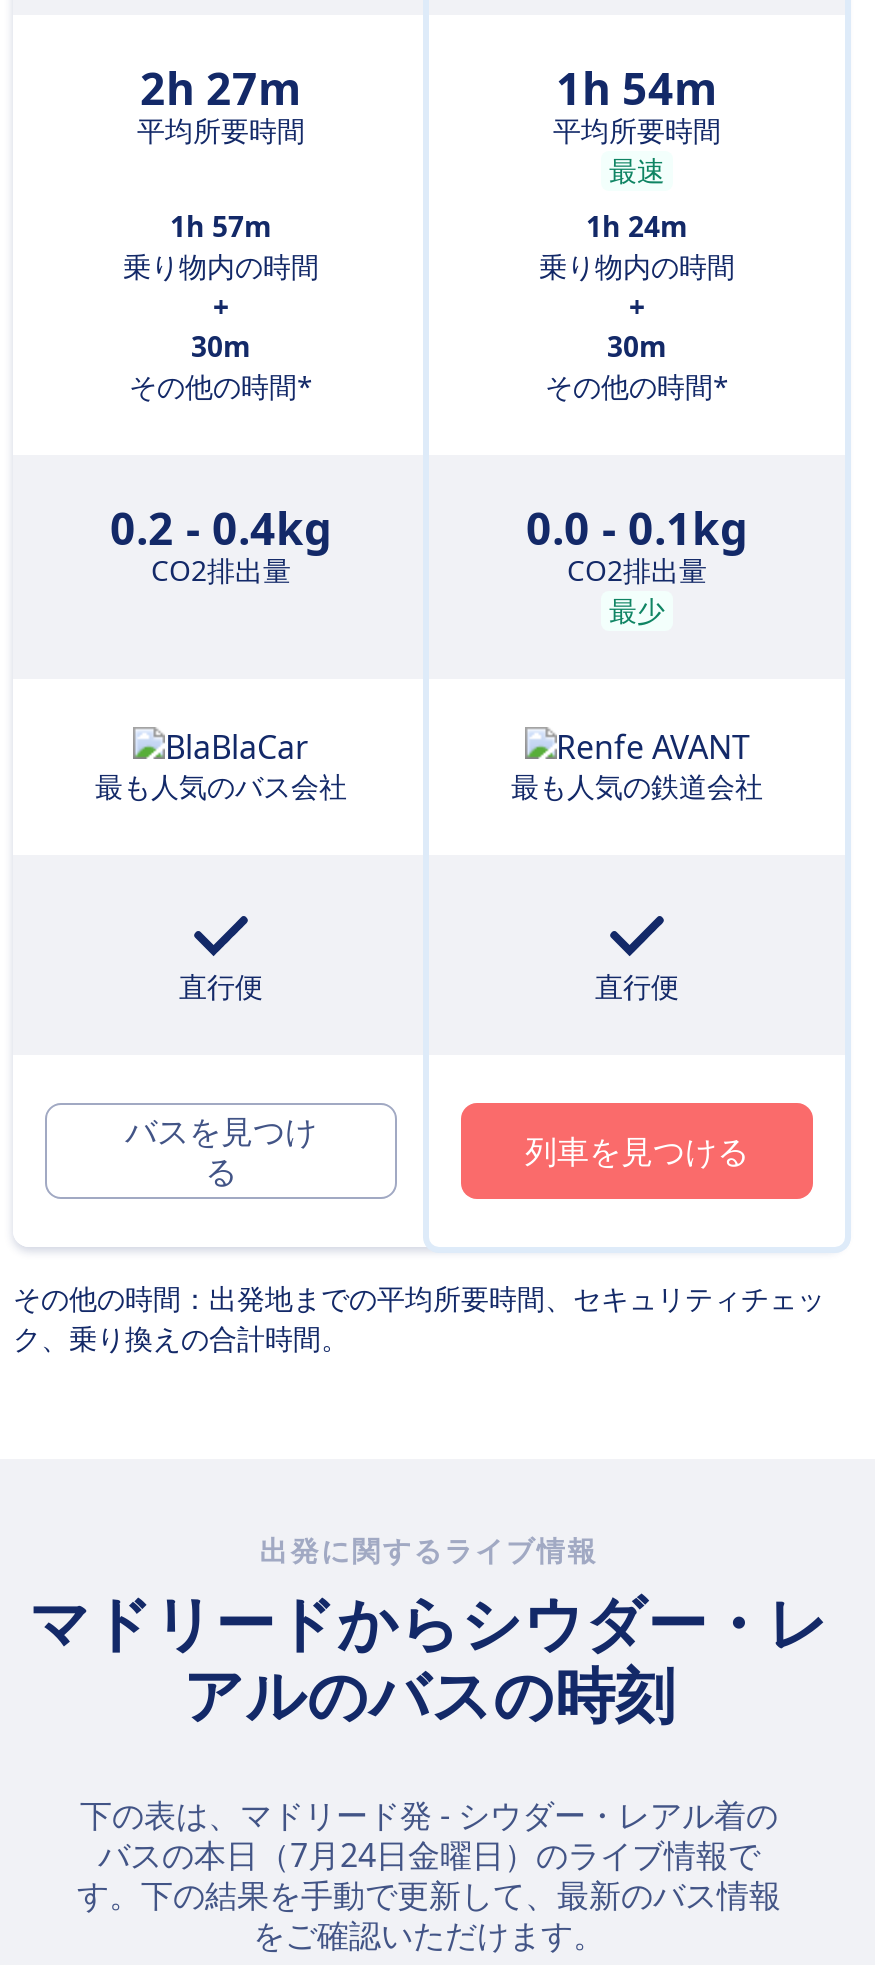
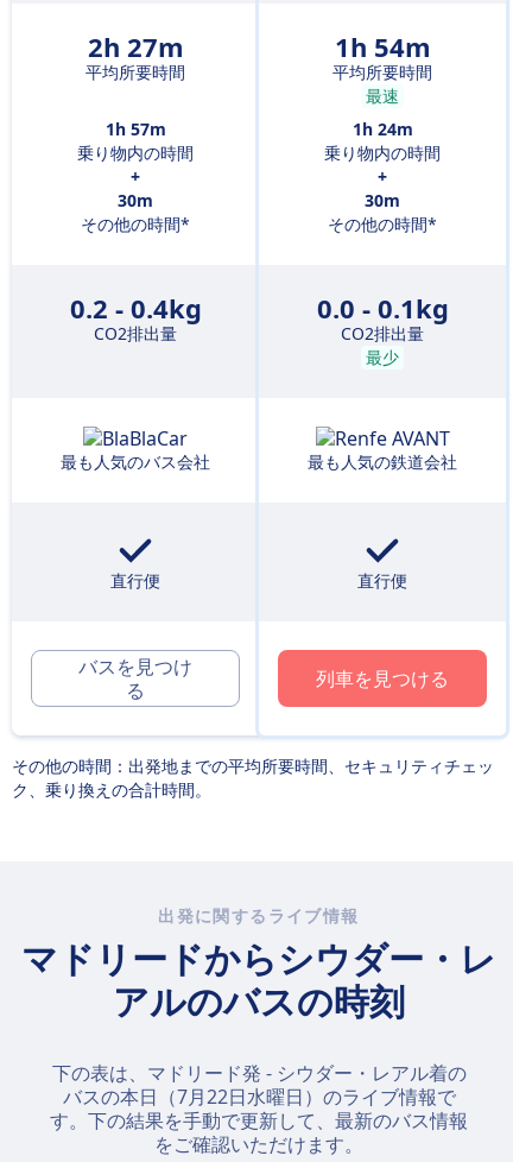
[98,1833,760,1877] バスの本日（7月24日金曜日）のライブ情報で -> [62,1084,455,1110] バスの本日（7月22日水曜日）のライブ情報で

